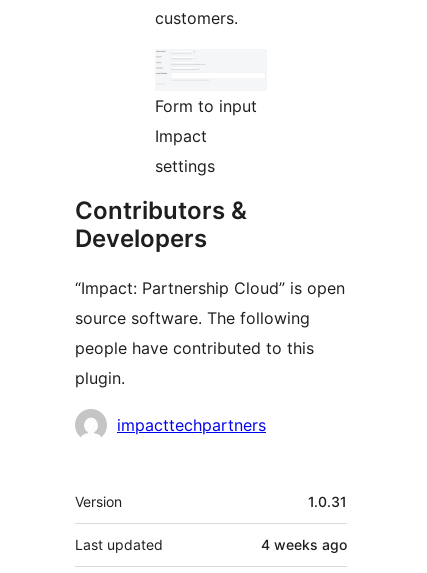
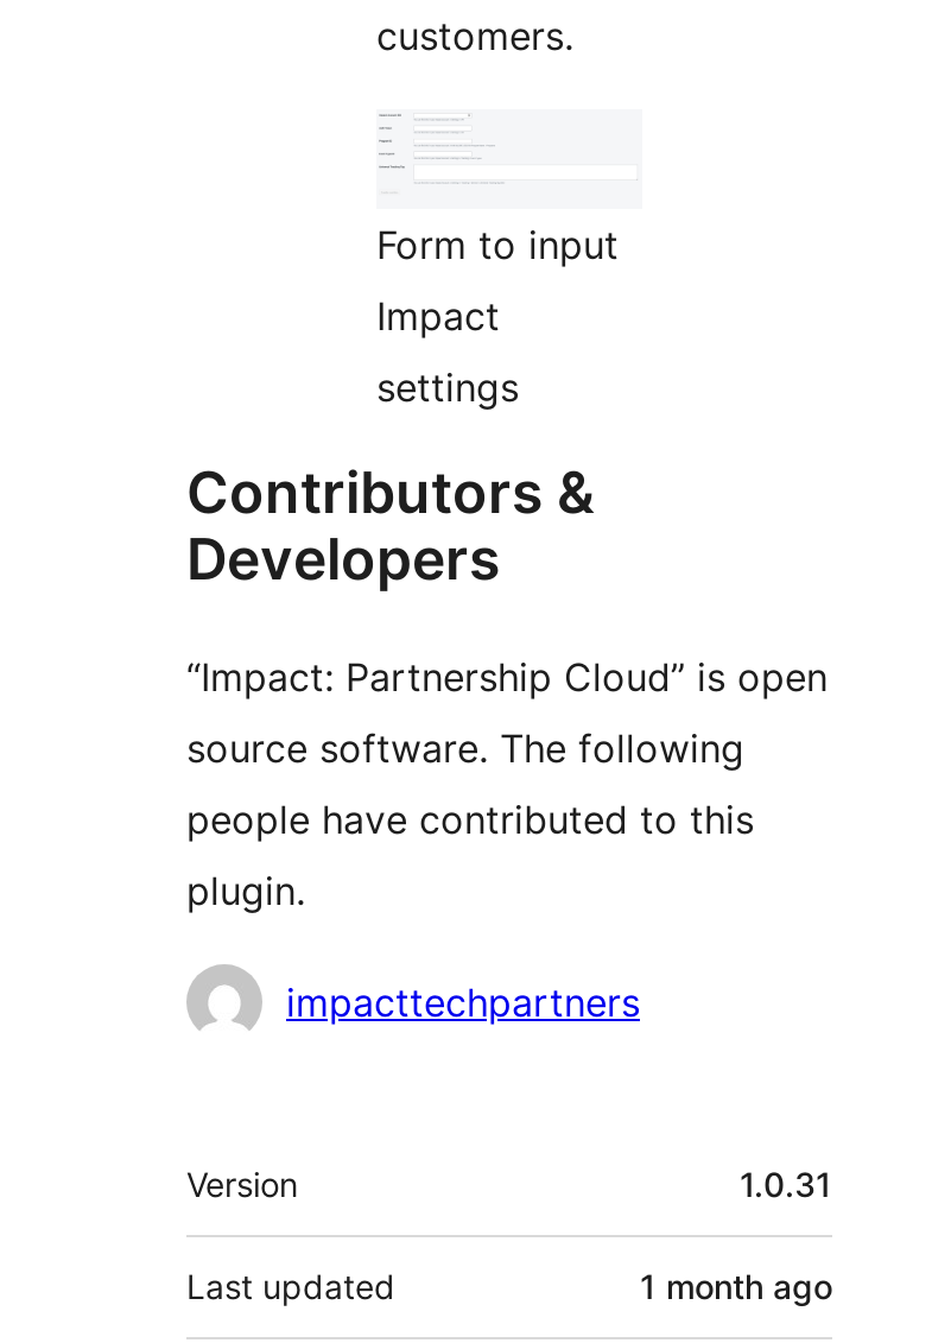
[261,536,347,553] 4 weeks ago -> [640,1265,832,1305] 1 month ago

